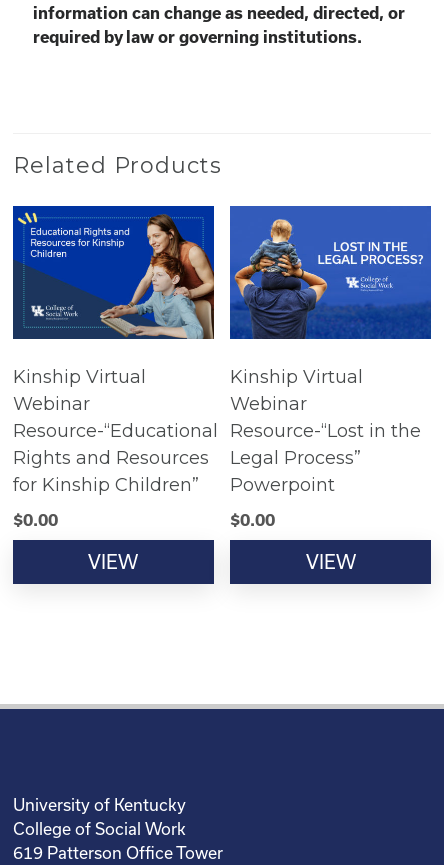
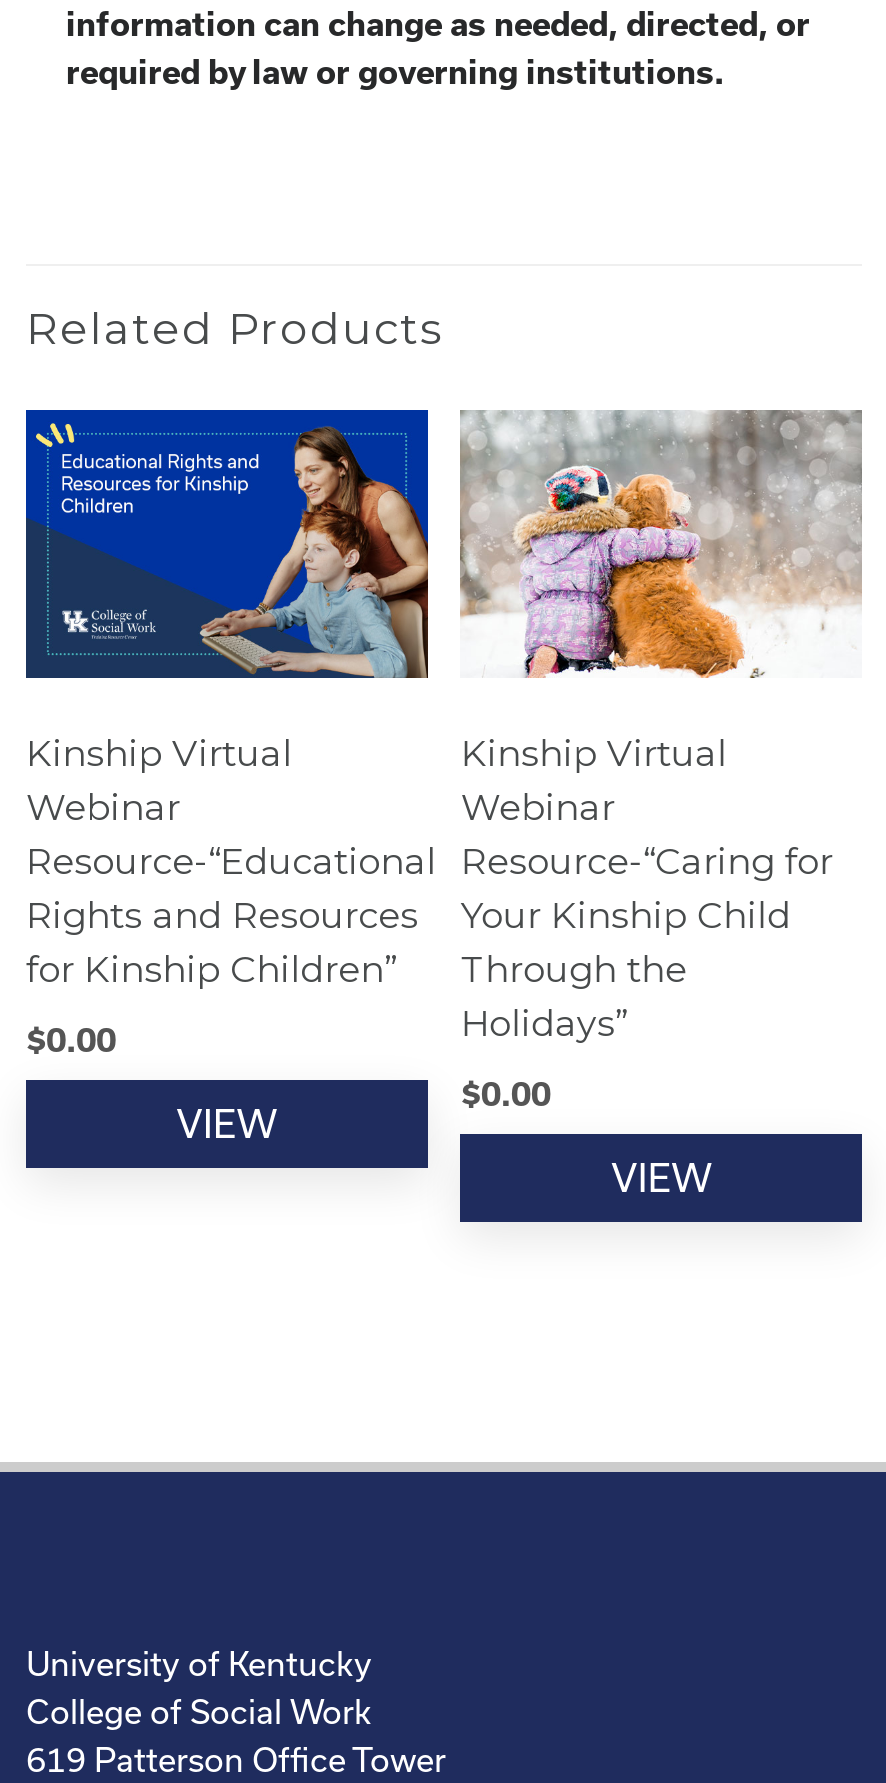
[229,205,432,340] [image] -> [458,410,862,680] [image]
[230,420,421,496] Resource-“Lost in the | Legal Process” | Powerpoint -> [461,841,833,1047] Resource-“Caring for | Your Kinship Child | Through the | Holidays”

